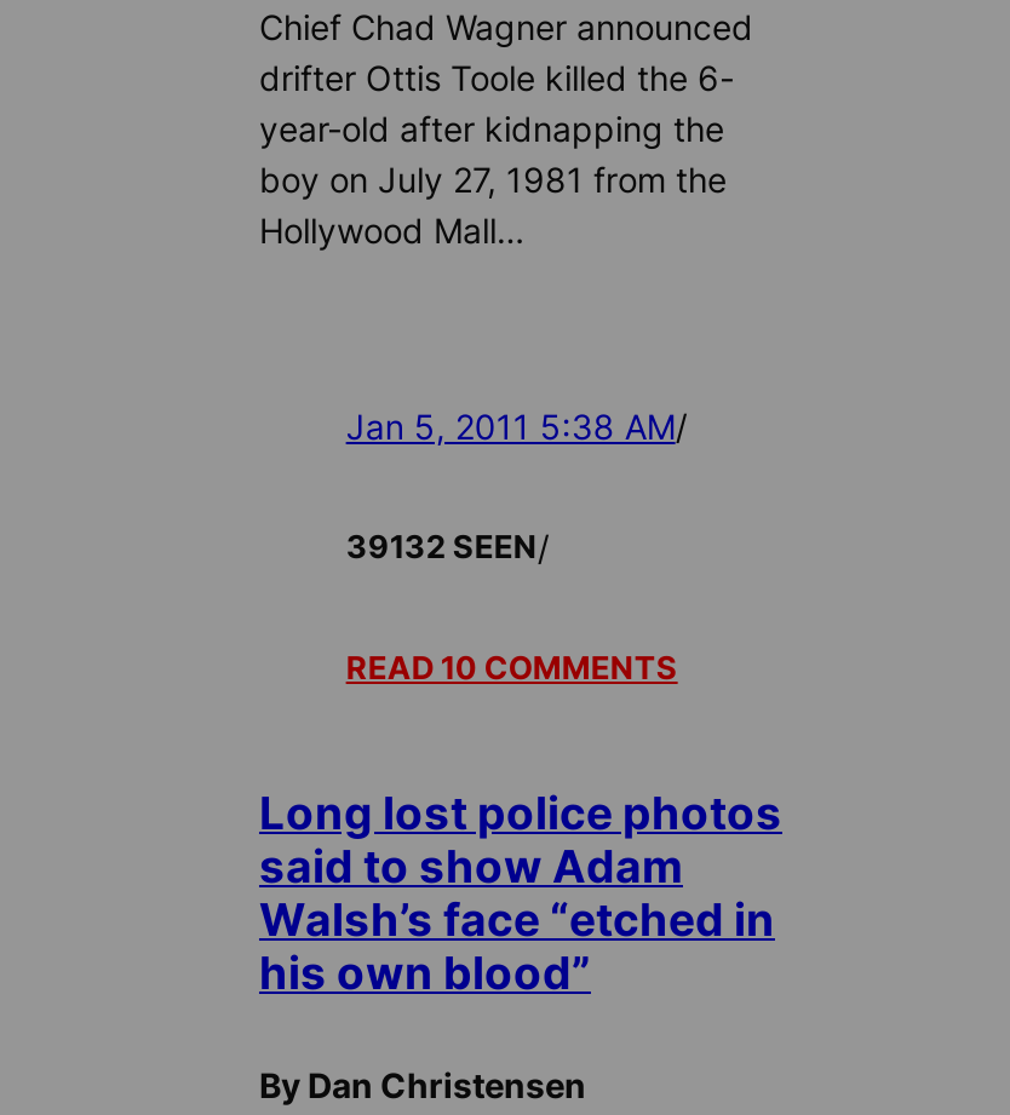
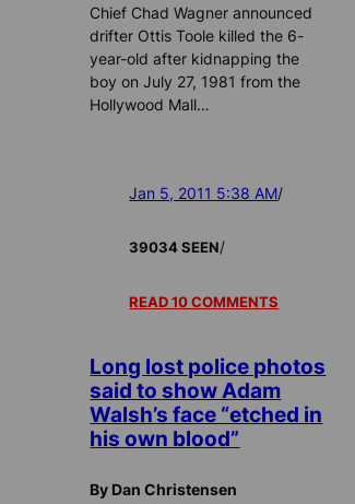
[346,526,549,567] 39132 SEEN/ -> [129,238,225,256] 39034 SEEN/

